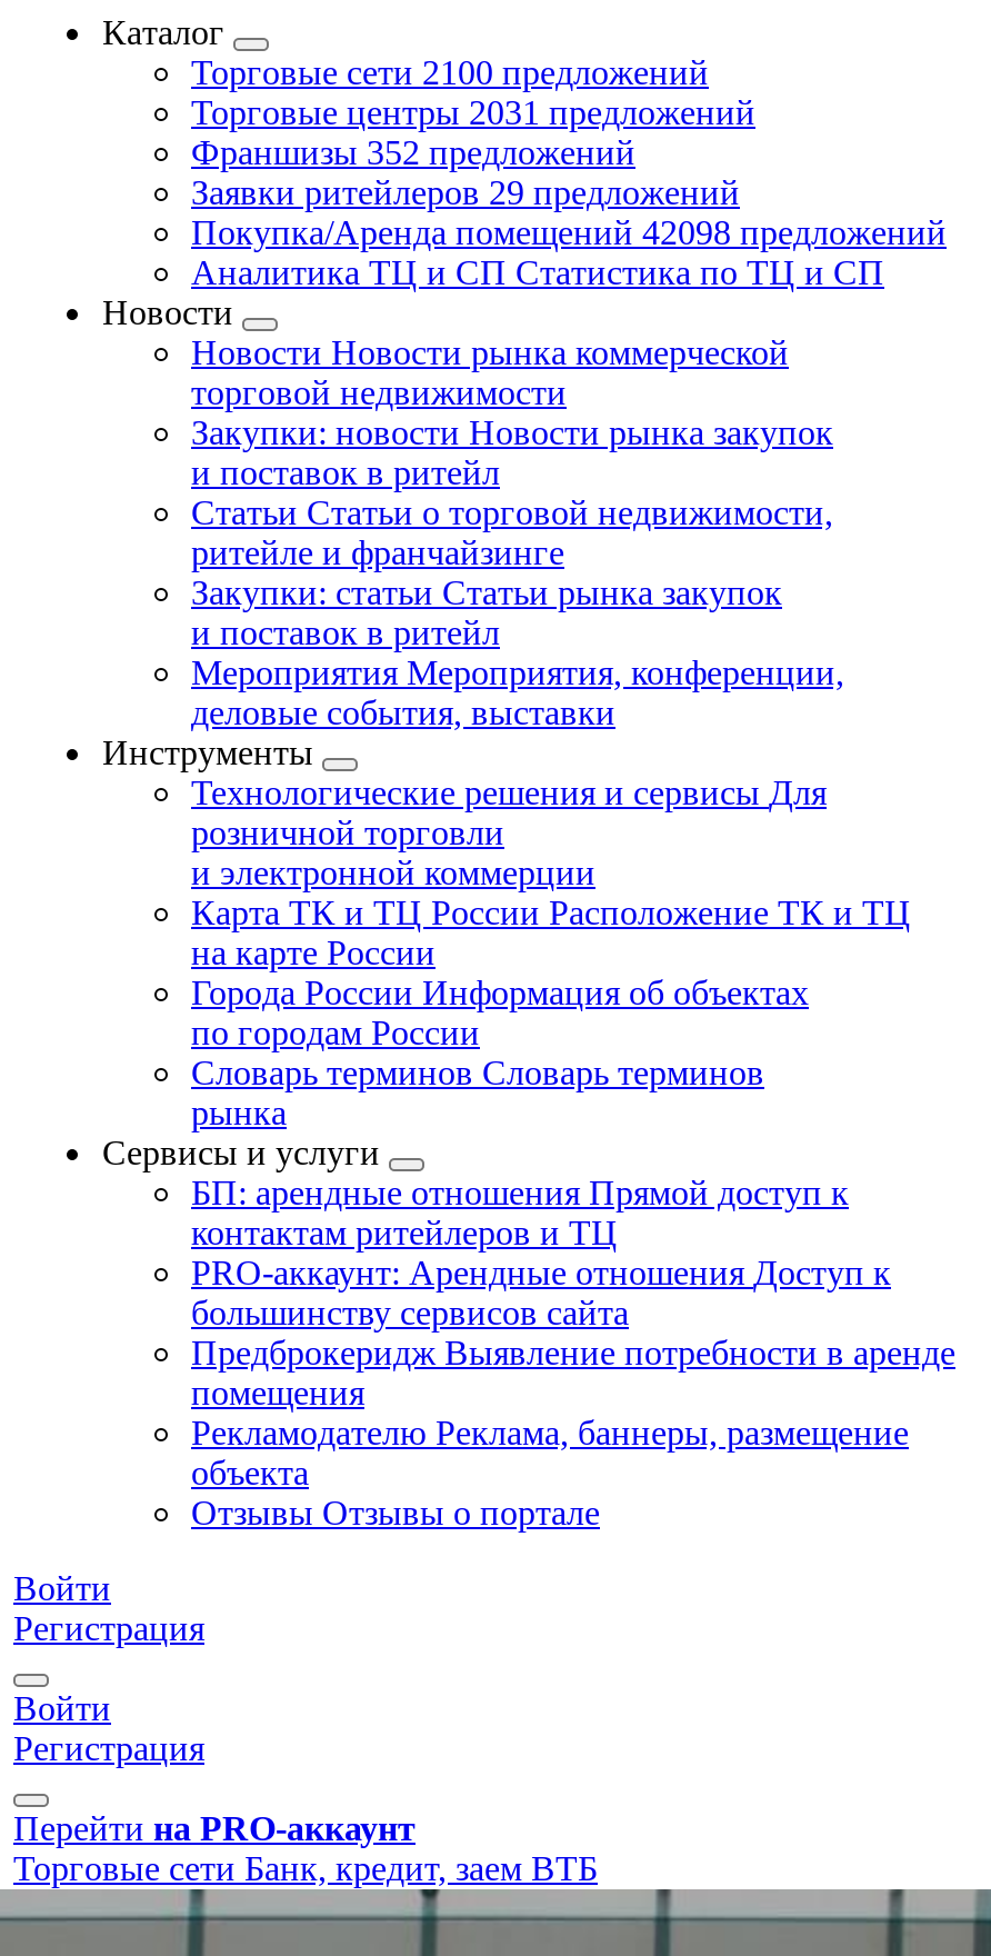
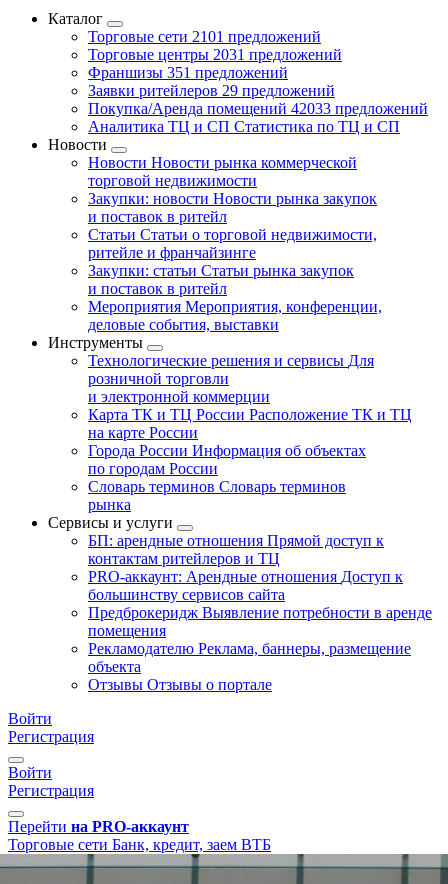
[191,53,709,91] Торговые сети 2100 предложений -> [88,28,321,45] Торговые сети 2101 предложений
[191,133,635,171] Франшизы 352 предложений -> [88,64,288,81] Франшизы 351 предложений
[191,213,947,251] Покупка/Аренда помещений 42098 предложений -> [88,100,428,117] Покупка/Аренда помещений 42033 предложений

